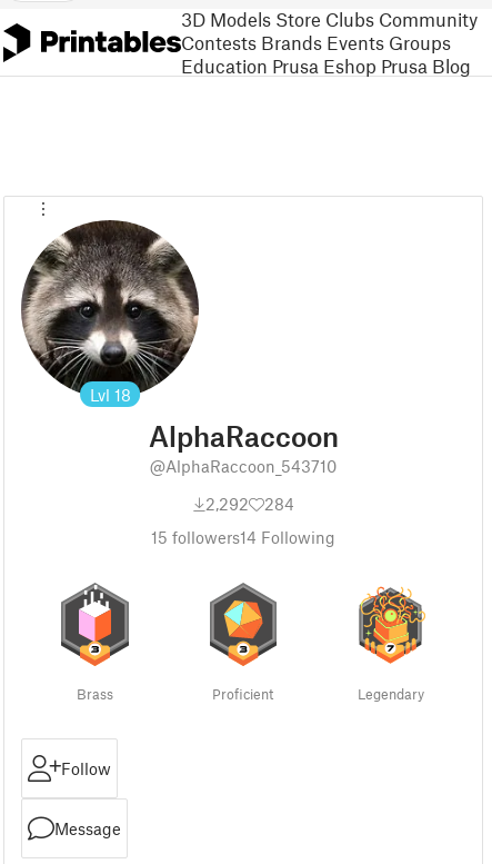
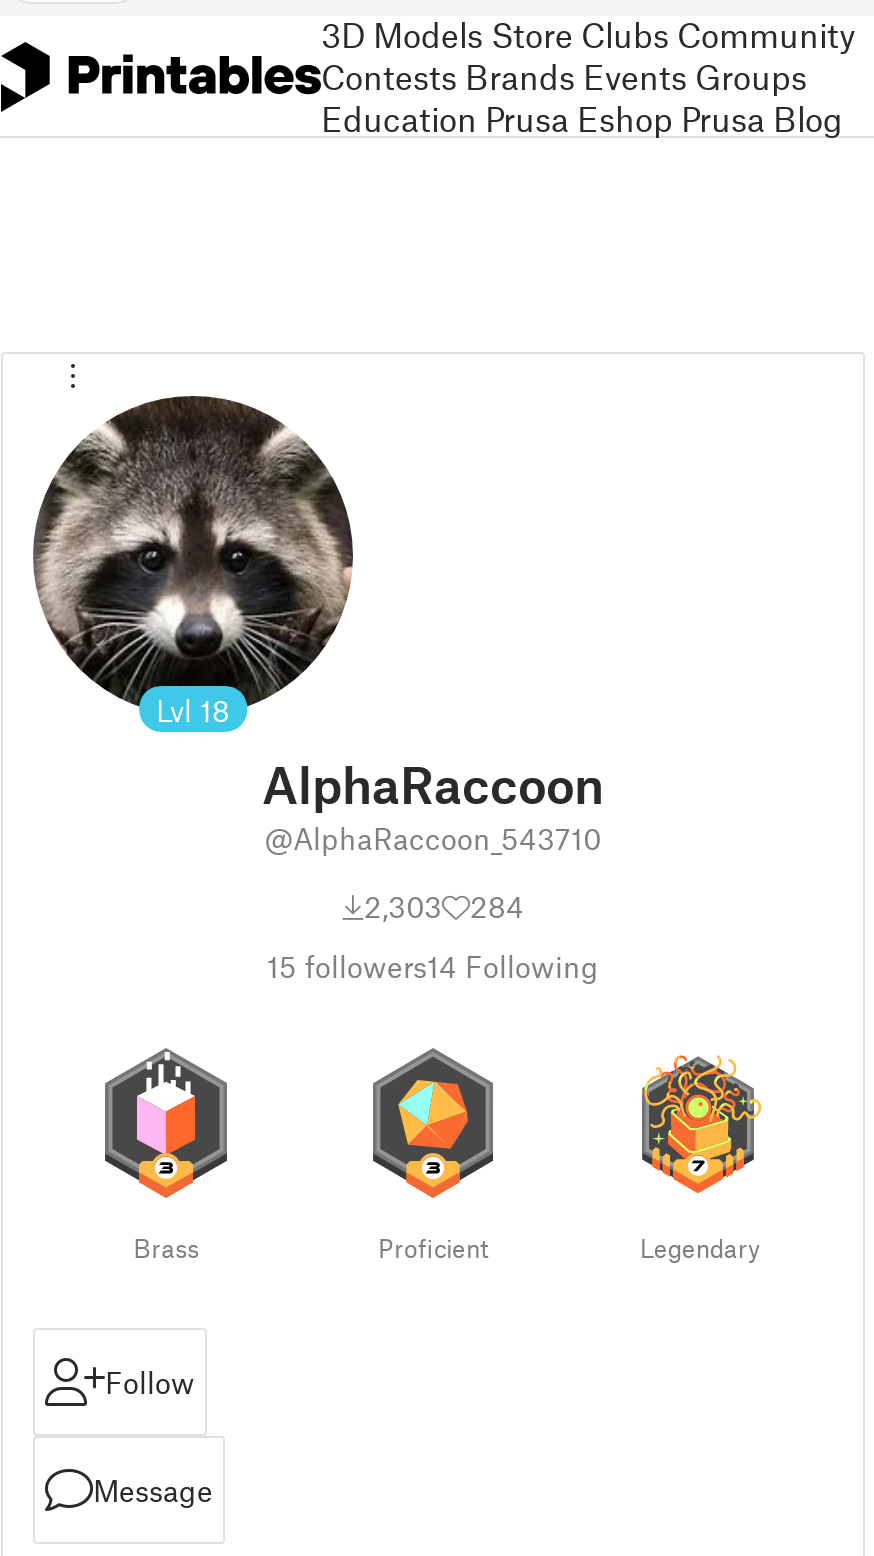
[205,494,294,514] 2,292 284 -> [364,888,524,924] 2,303 284

